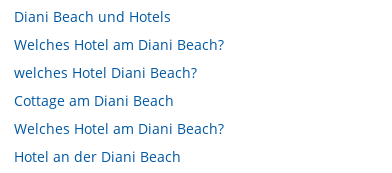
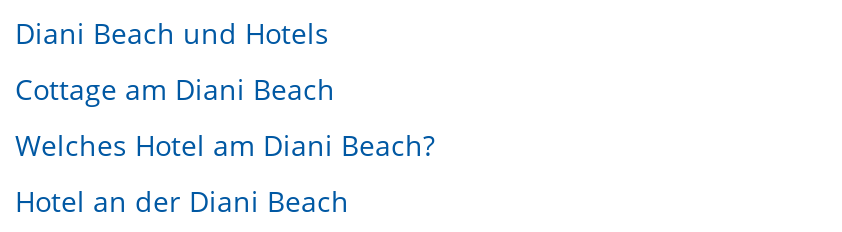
[14,35,224,82] Welches Hotel am Diani Beach? | welches Hotel Diani Beach? -> none

